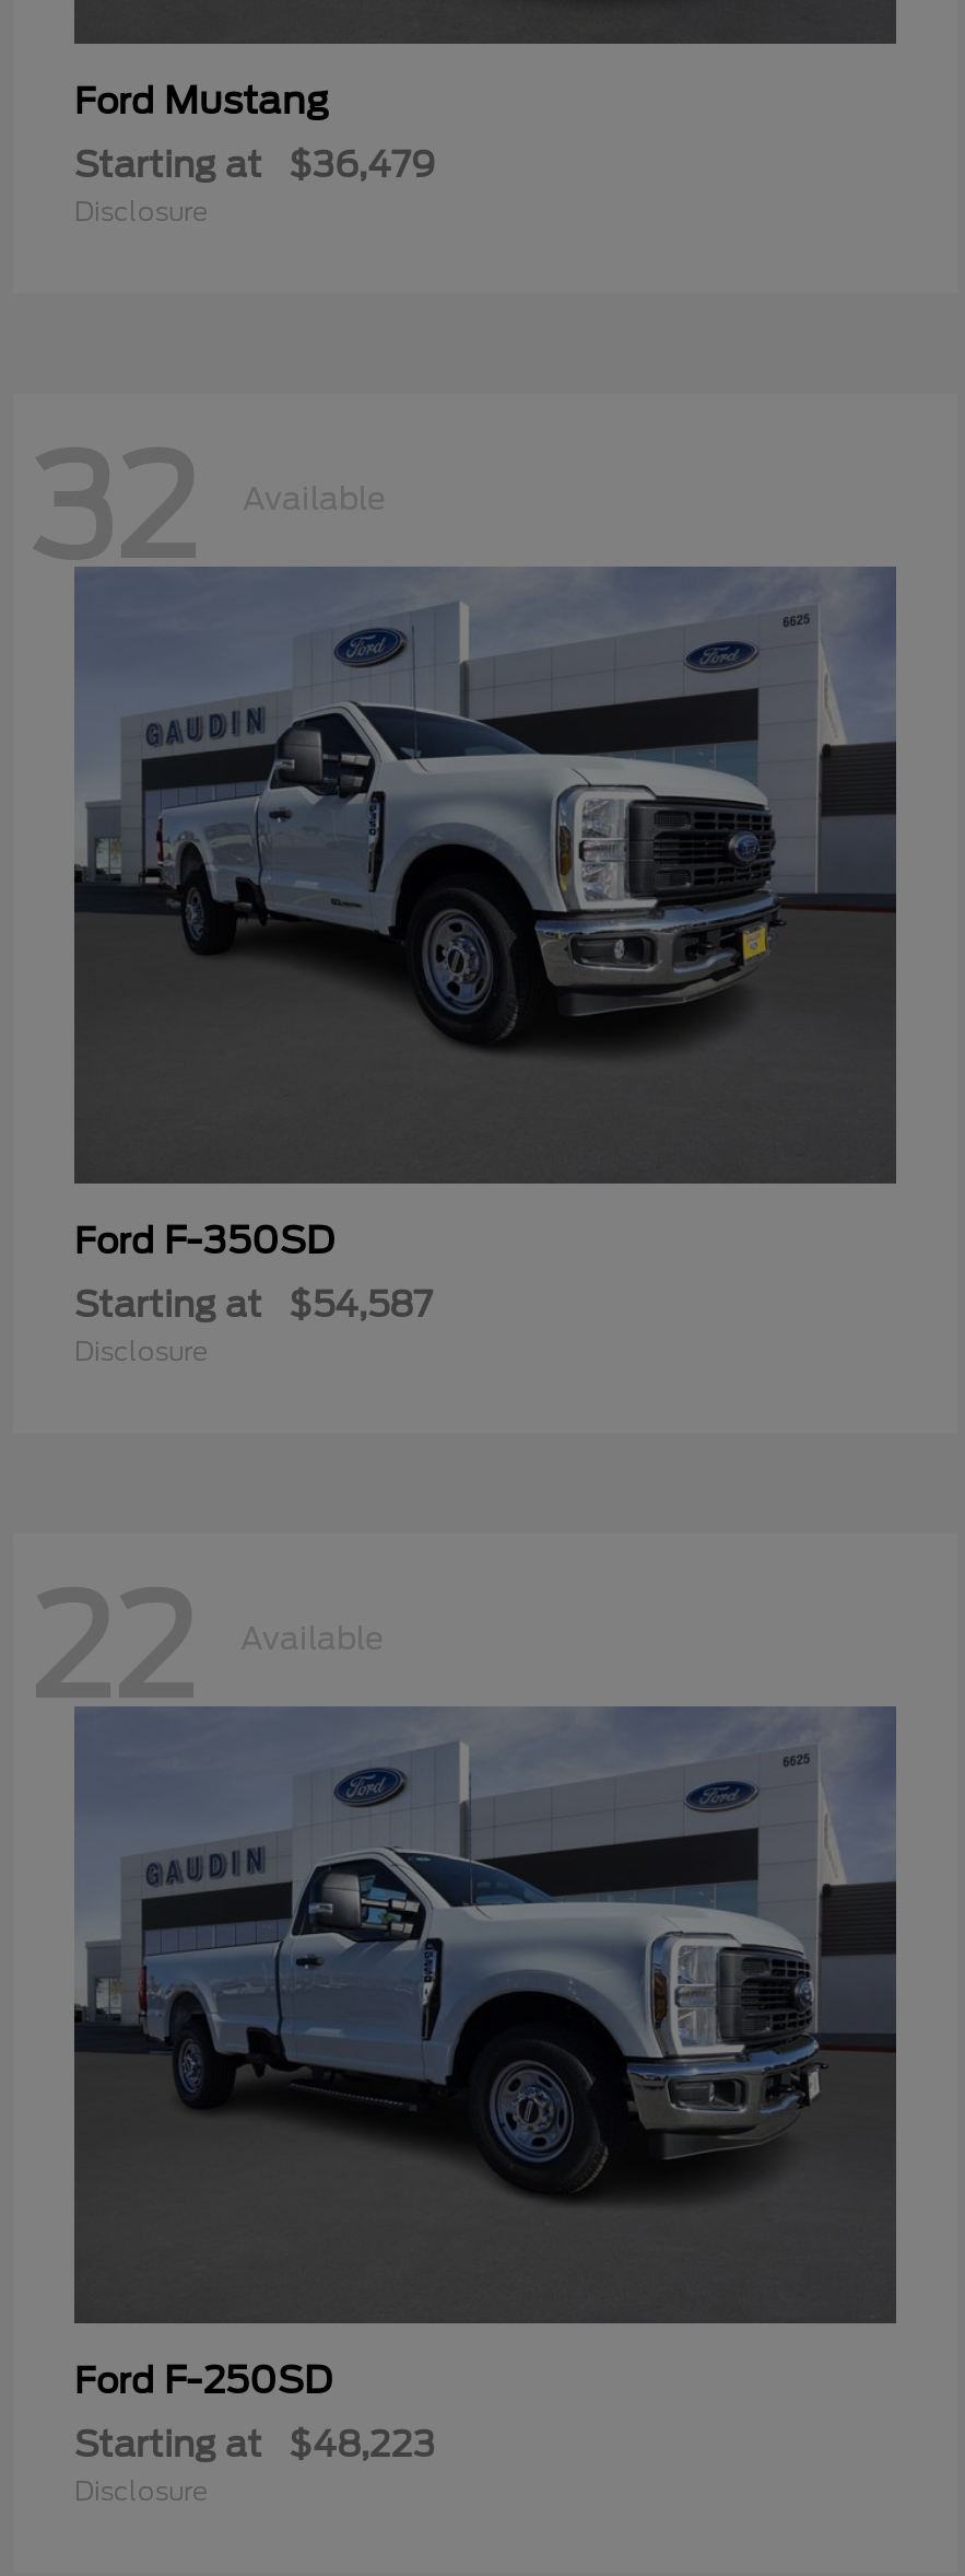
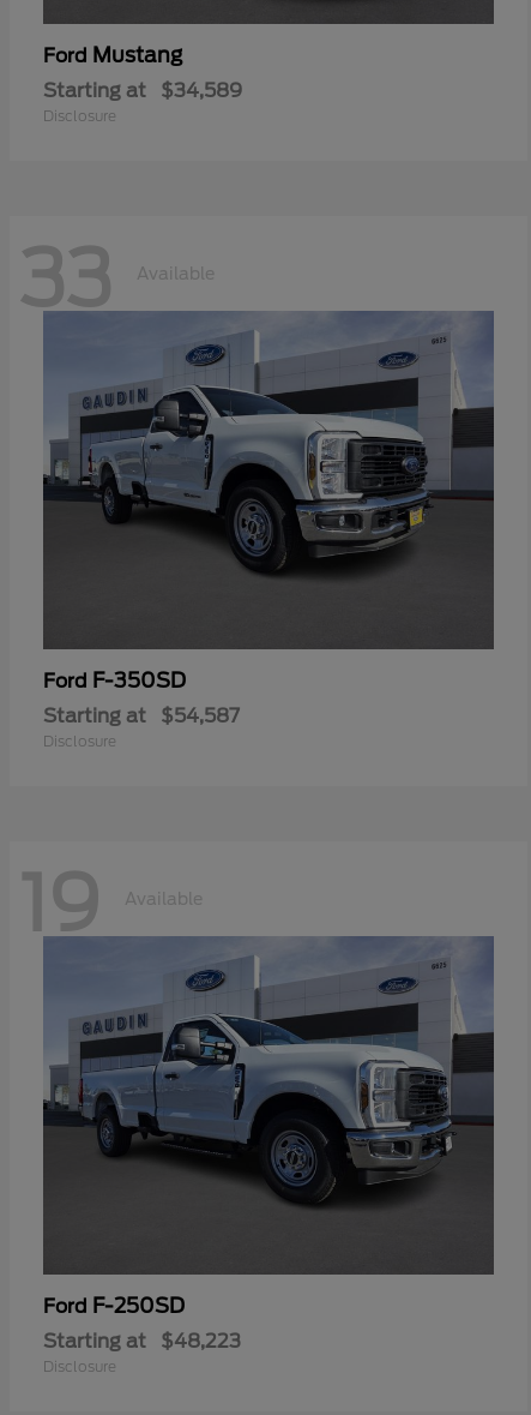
[74,144,435,186] Starting at $36,479 -> [43,79,242,102] Starting at $34,589
[31,425,199,591] 32 -> [19,233,113,324] 33
[31,1565,197,1731] 22 -> [19,858,101,950] 19

